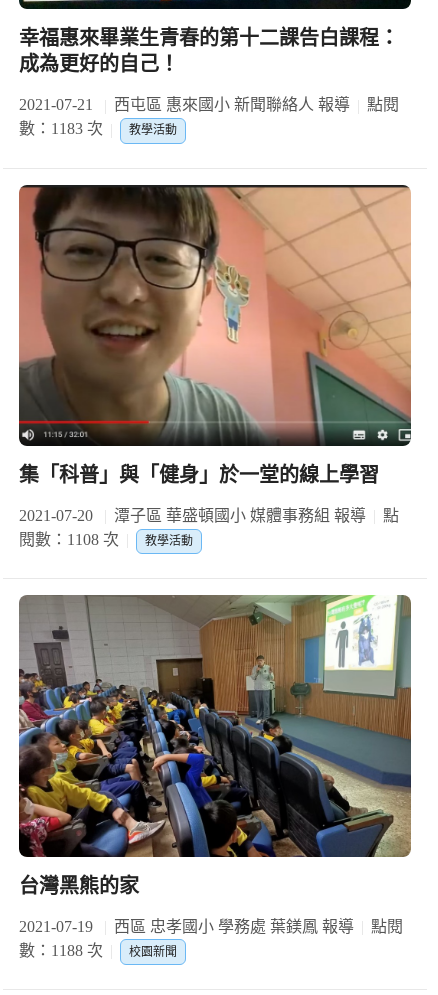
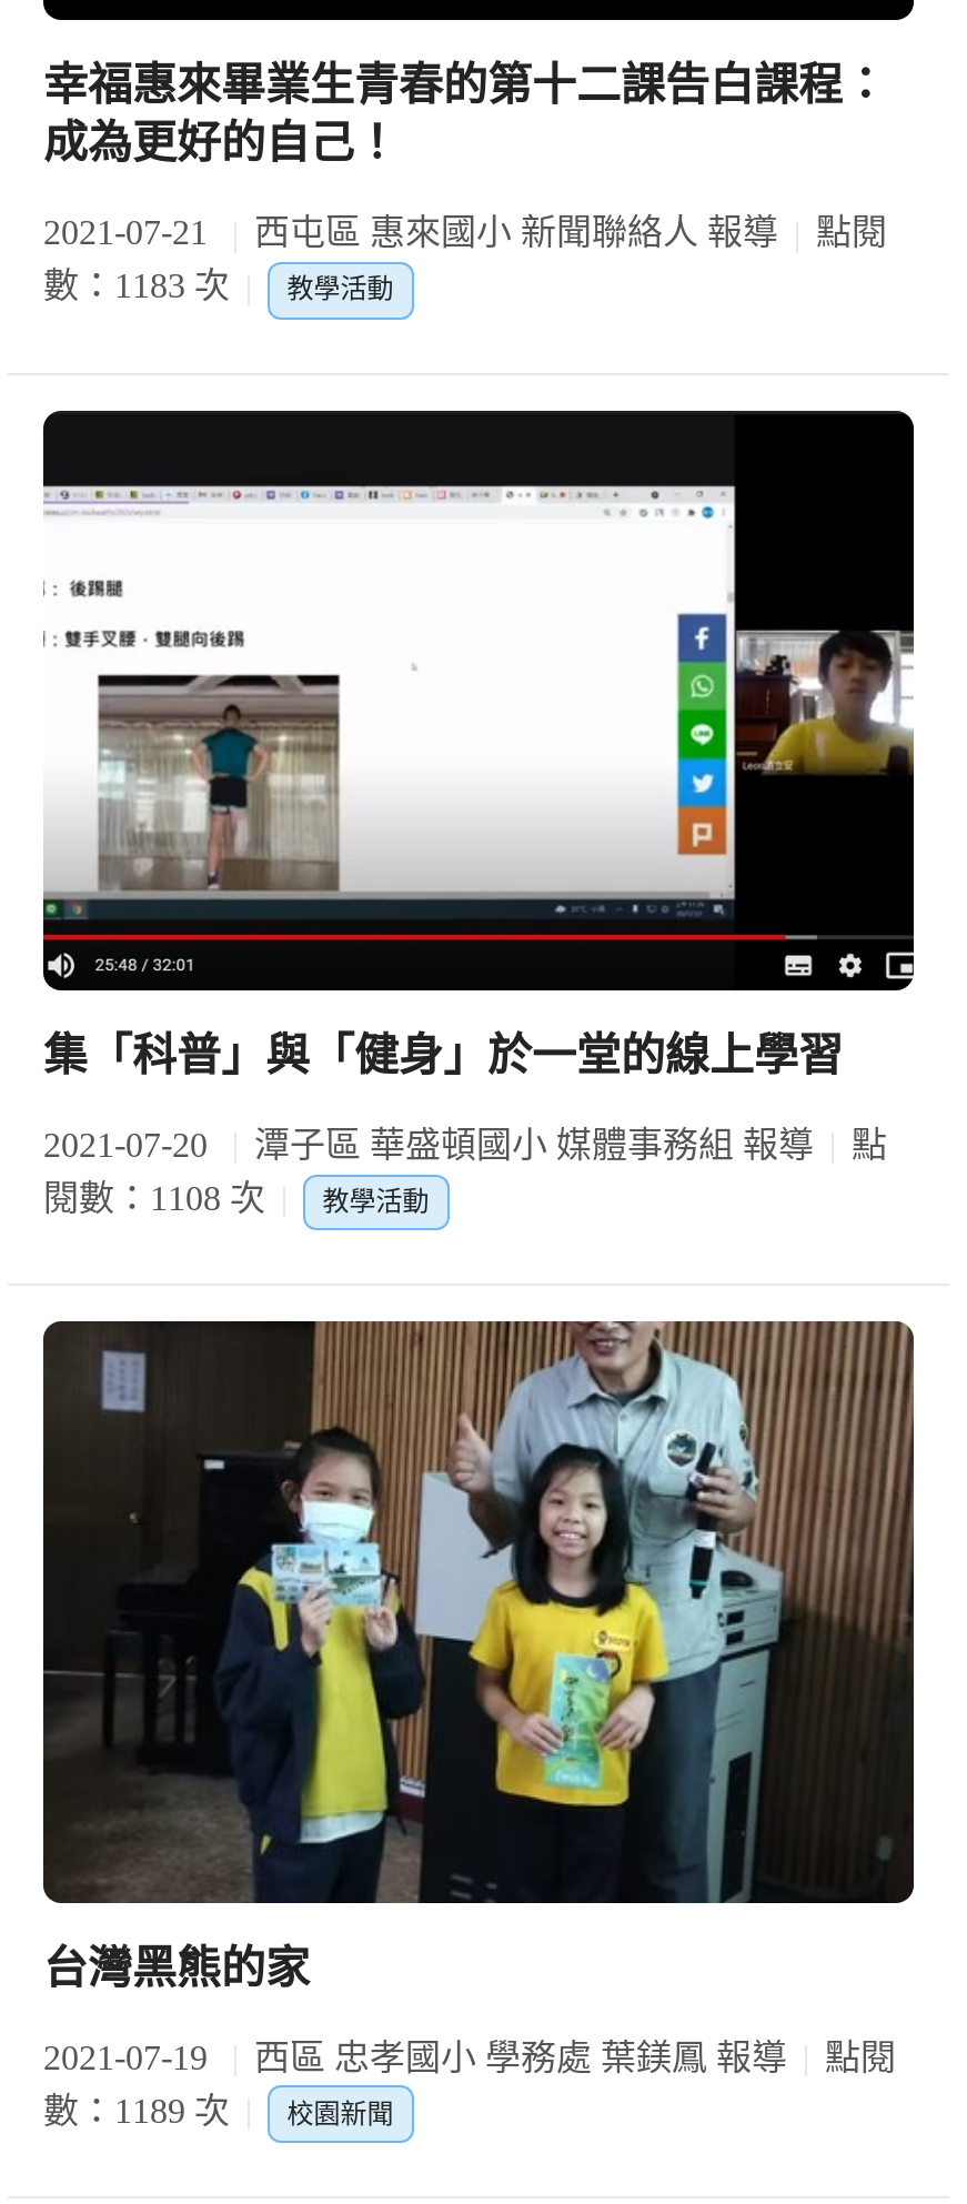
[18,186,412,445] [image] -> [41,413,916,988] [image]
[18,594,412,858] [image] -> [41,1319,916,1905] [image]
[19,941,177,958] 數：1188 次 校園新聞 -> [43,2091,394,2128] 數：1189 次 校園新聞

